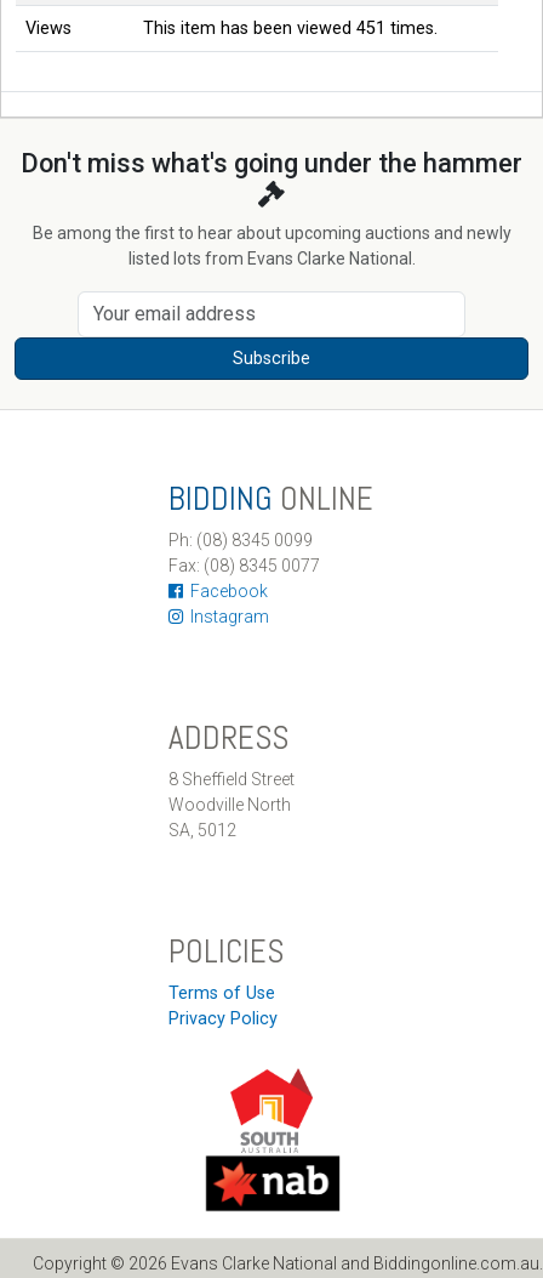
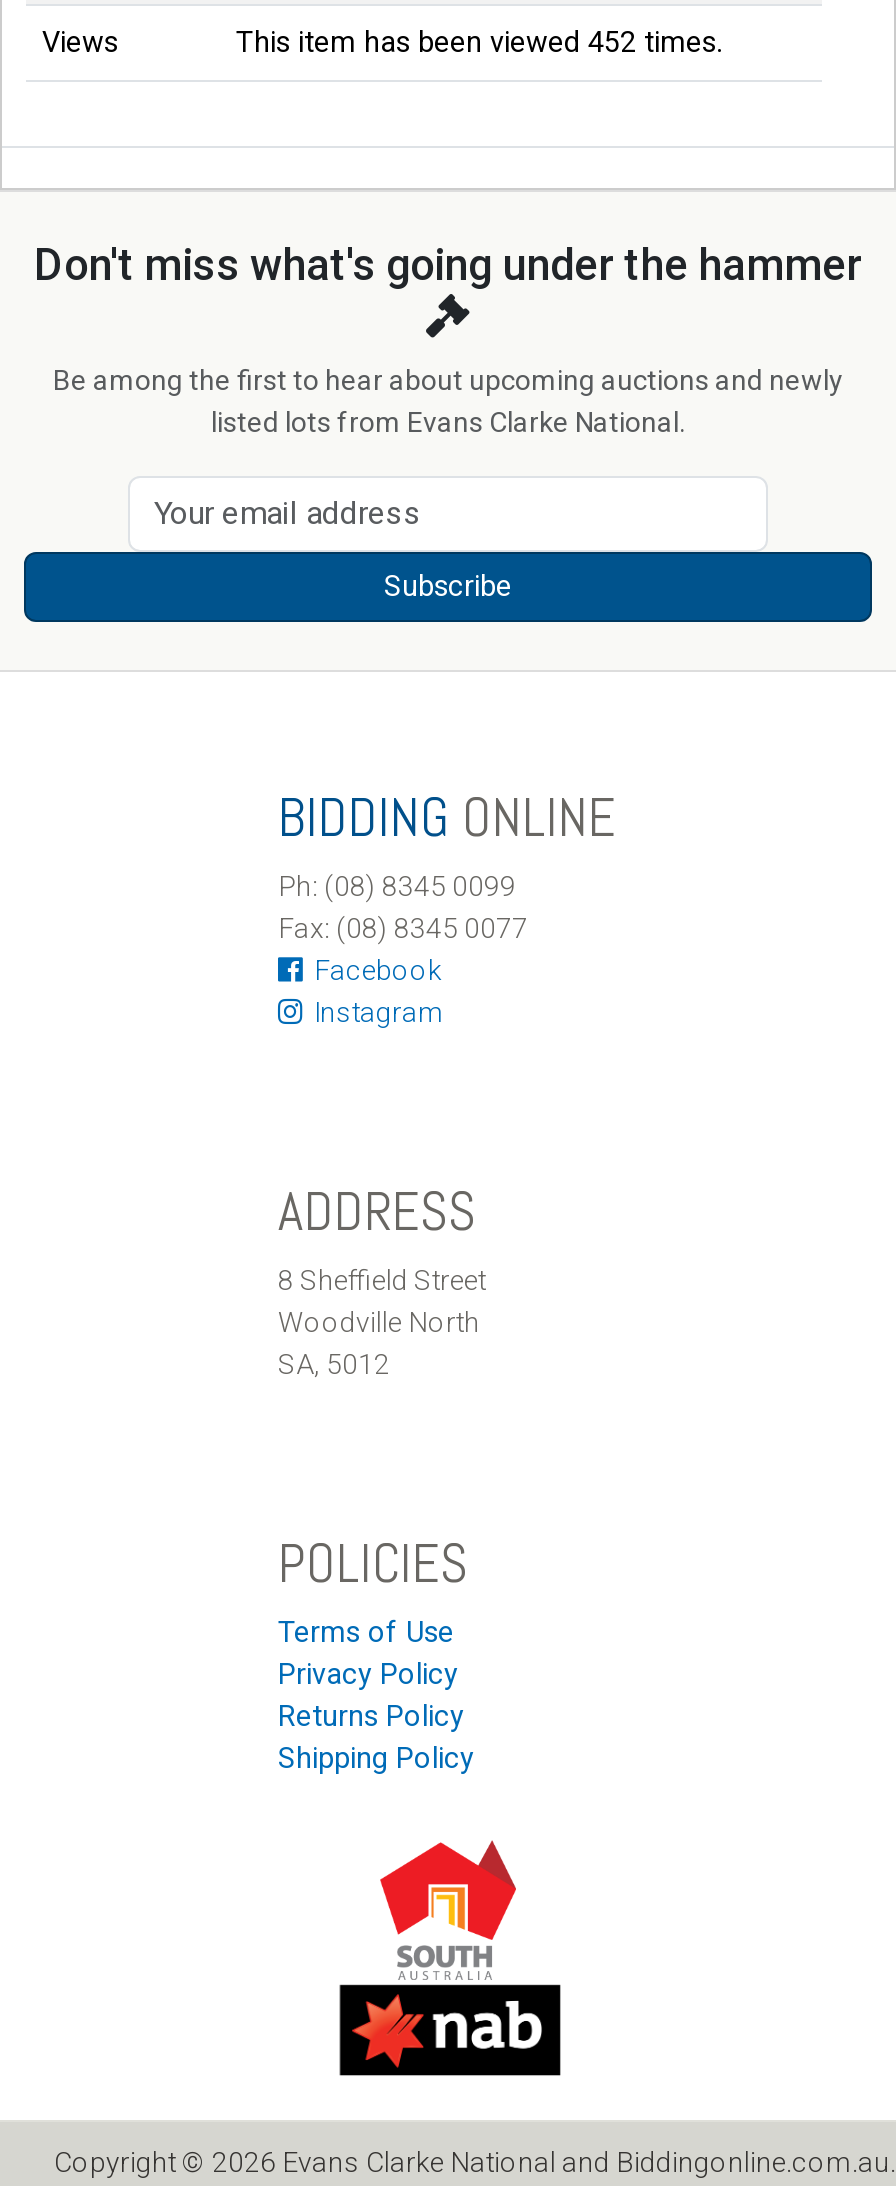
[143,18,438,39] This item has been viewed 451 times. -> [236,26,722,60] This item has been viewed 452 times.
none -> [278,1700,474,1776] Returns Policy | Shipping Policy

